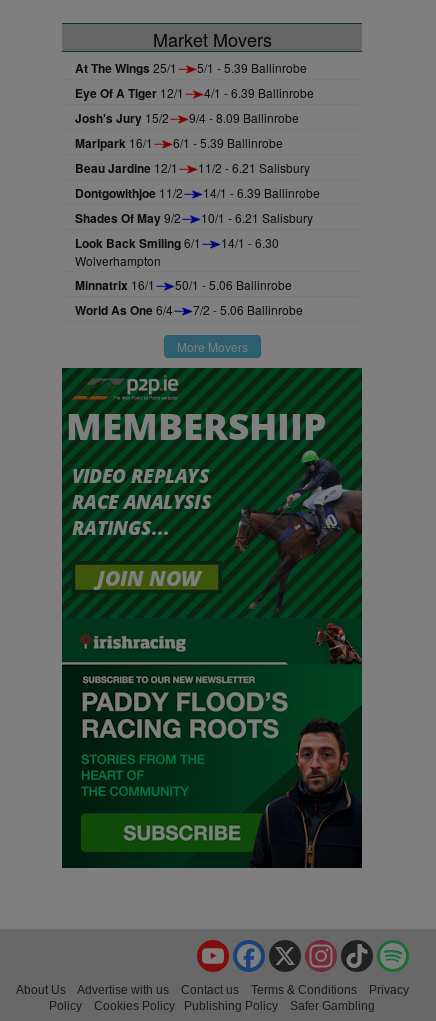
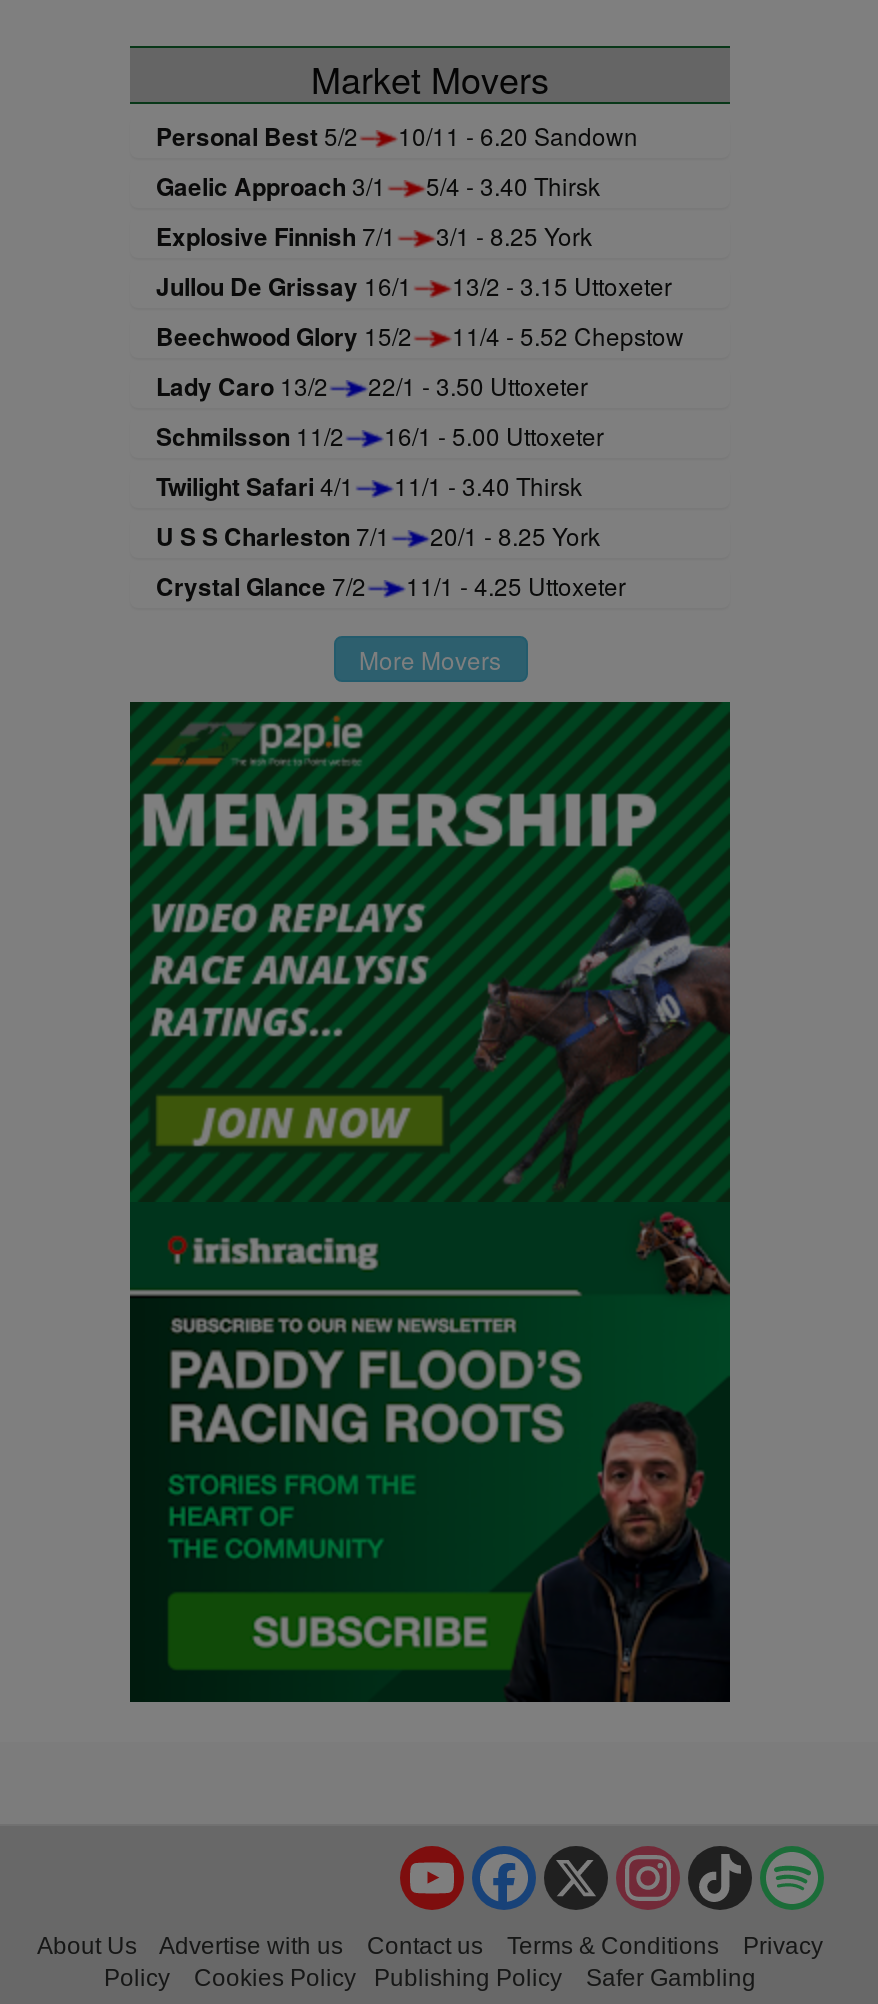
[75,59,320,319] At The Wings 25/1 | 5/1 - 5.39 Ballinrobe | Eye Of A Tiger 12/1 | 4/1 - 6.39 Ballinrobe | Josh's Jury 15/2 | 9/4 - 8.09 Ballinrobe | Marlpark 16/1 | 6/1 - 5.39 Ballinrobe | Beau Jardine 12/1 | 11/2 - 6.21 Salisbury | Dontgowithjoe 11/2 | 14/1 - 6.39 Ballinrobe | Shades Of May 9/2 | 10/1 - 6.21 Salisbury | Look Back Smiling6/1 | 14/1 - 6.30 | Wolverhampton | Minnatrix 16/1 | 50/1 - 5.06 Ballinrobe | World As One 6/4 | 7/2 - 5.06 Ballinrobe -> [156,118,684,604] Personal Best 5/2 | 10/11 - 6.20 Sandown | Gaelic Approach 3/1 | 5/4 - 3.40 Thirsk | Explosive Finnish 7/1 | 3/1 - 8.25 York | Jullou De Grissay 16/1 | 13/2 - 3.15 Uttoxeter | Beechwood Glory 15/2 | 11/4 - 5.52 Chepstow | Lady Caro 13/2 | 22/1 - 3.50 Uttoxeter | Schmilsson 11/2 | 16/1 - 5.00 Uttoxeter | Twilight Safari 4/1 | 11/1 - 3.40 Thirsk | U S S Charleston 7/1 | 20/1 - 8.25 York | Crystal Glance 7/2 | 11/1 - 4.25 Uttoxeter

